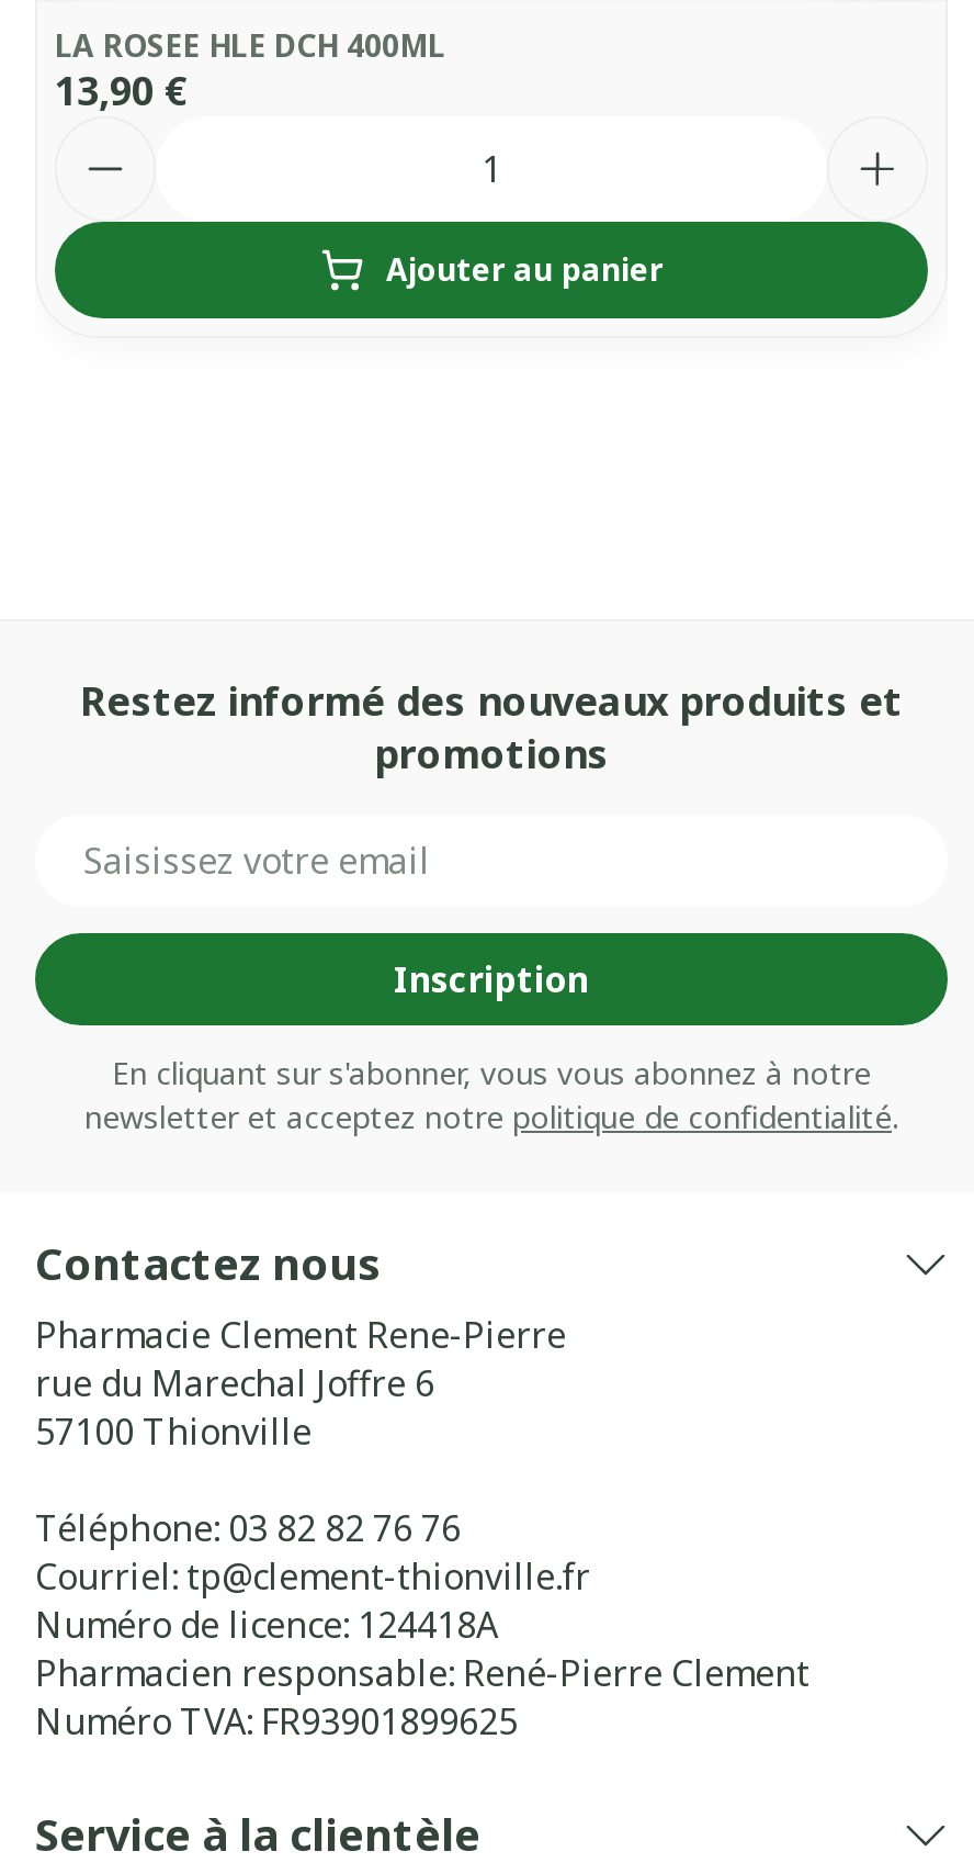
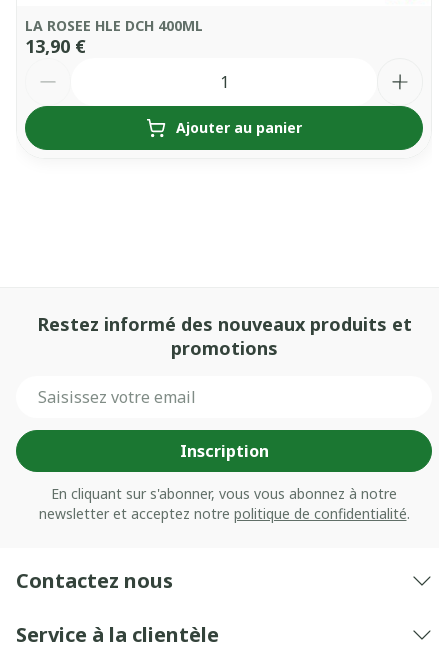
[35,1311,809,1746] Pharmacie Clement Rene-Pierre | rue du Marechal Joffre 6 | 57100 Thionville | Téléphone: 03 82 82 76 76 | Courriel: tp@clement-thionville.fr | Numéro de licence: 124418A | Pharmacien responsable: René-Pierre Clement | Numéro TVA: FR93901899625 -> none

